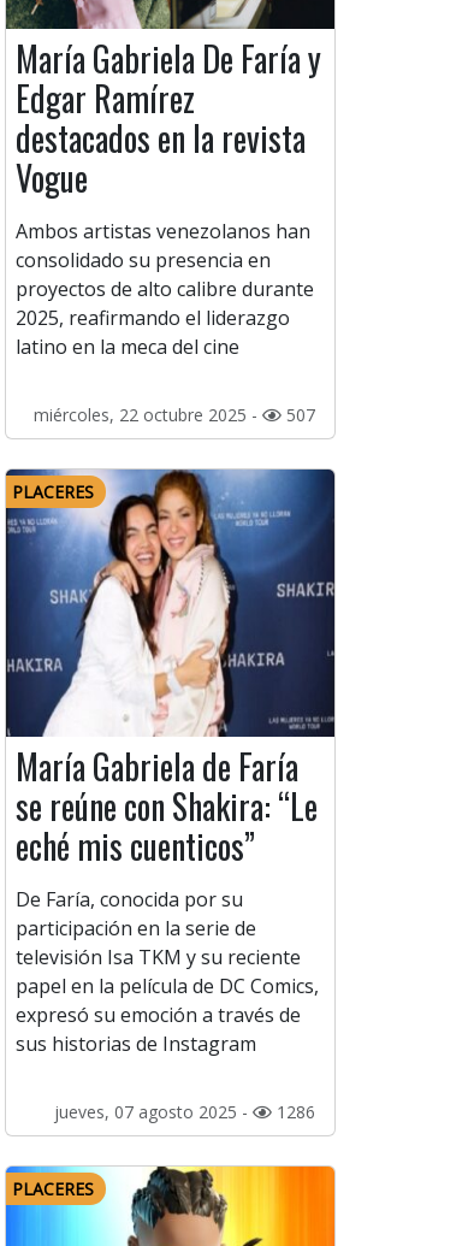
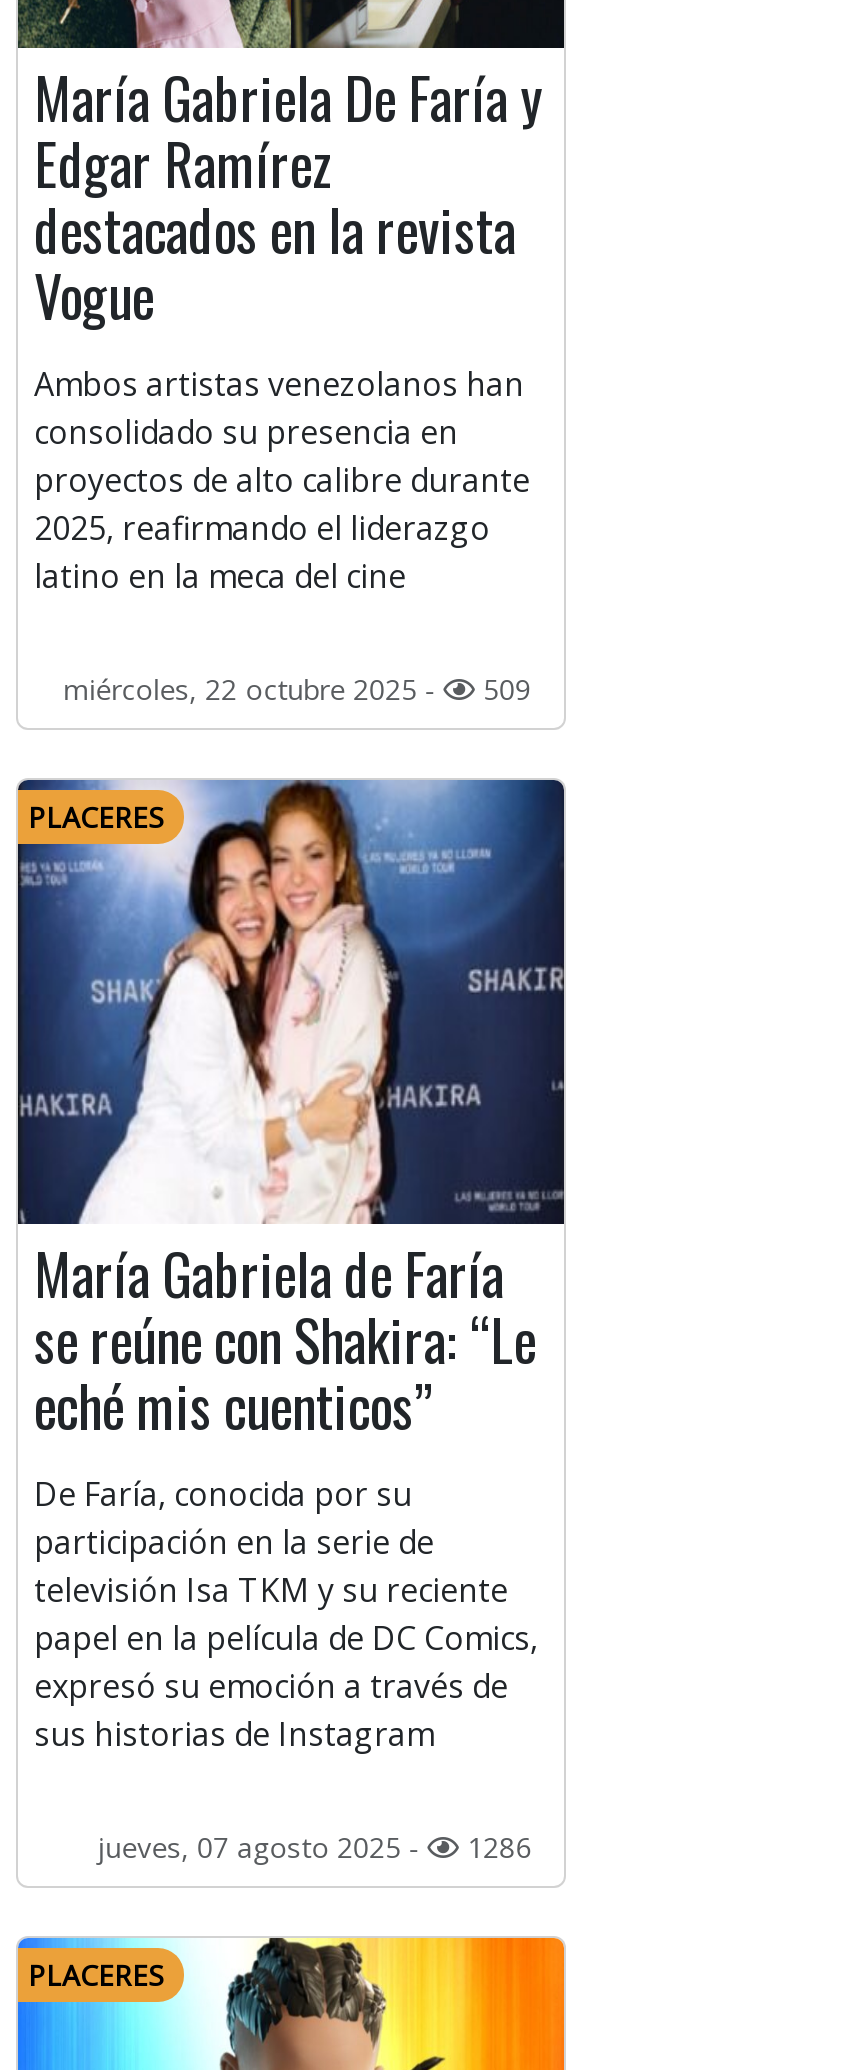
[33,403,315,426] miércoles, 22 octubre 2025 - 507 -> [63,670,531,708] miércoles, 22 octubre 2025 - 509

